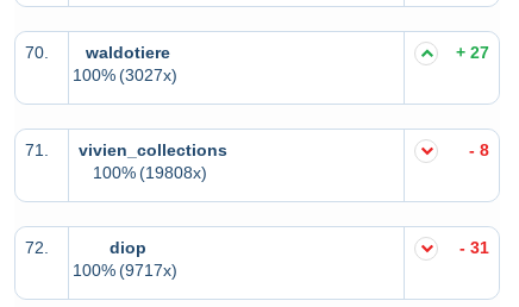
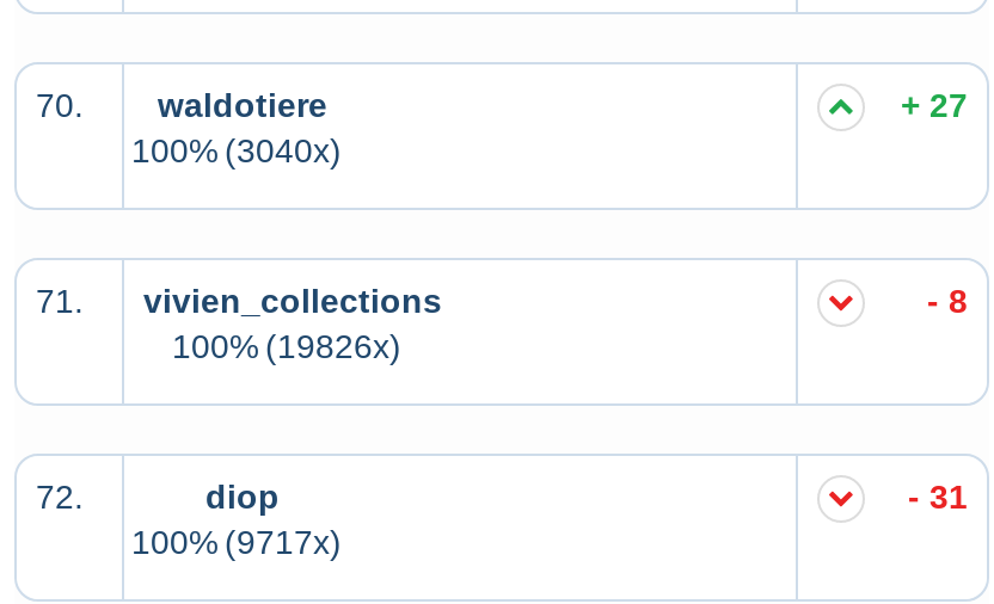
[73,65,177,84] 100% (3027x) -> [131,131,342,169] 100% (3040x)
[93,163,207,182] 100% (19808x) -> [172,327,401,365] 100% (19826x)

